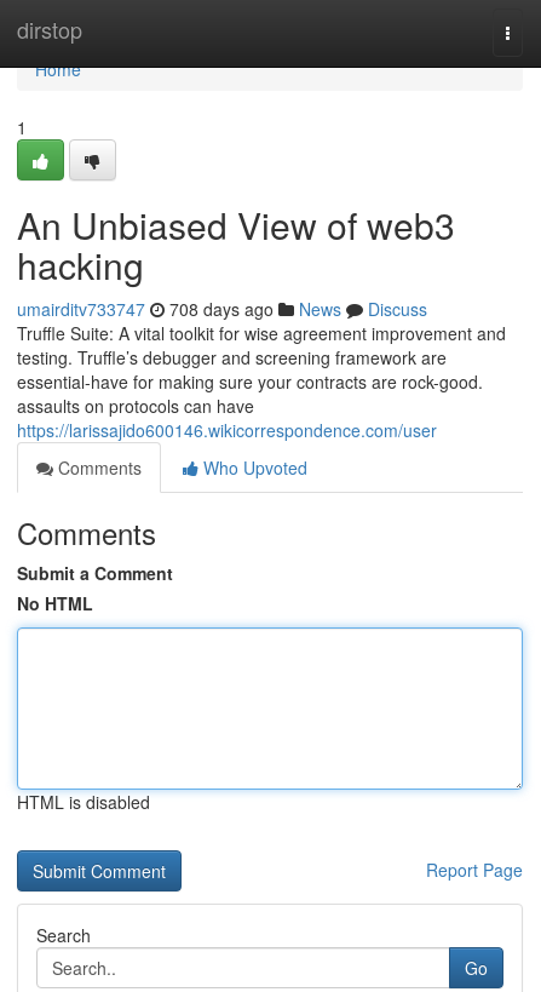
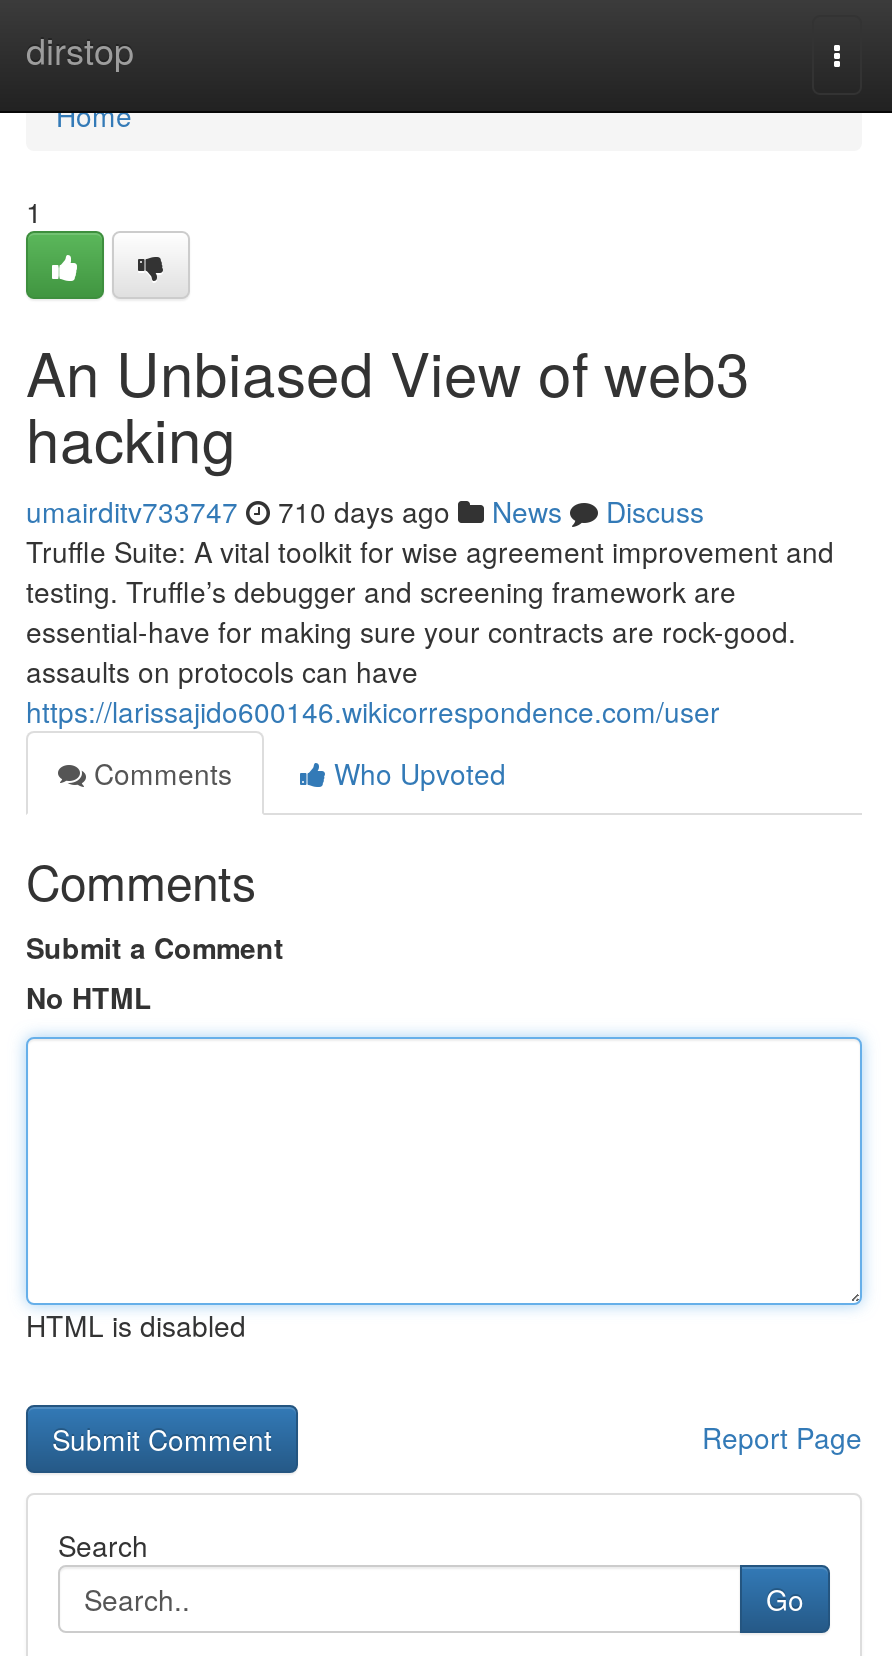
[17,297,427,321] umairditv733747 708 days ago News Discuss -> [26,491,704,531] umairditv733747 710 days ago News Discuss

